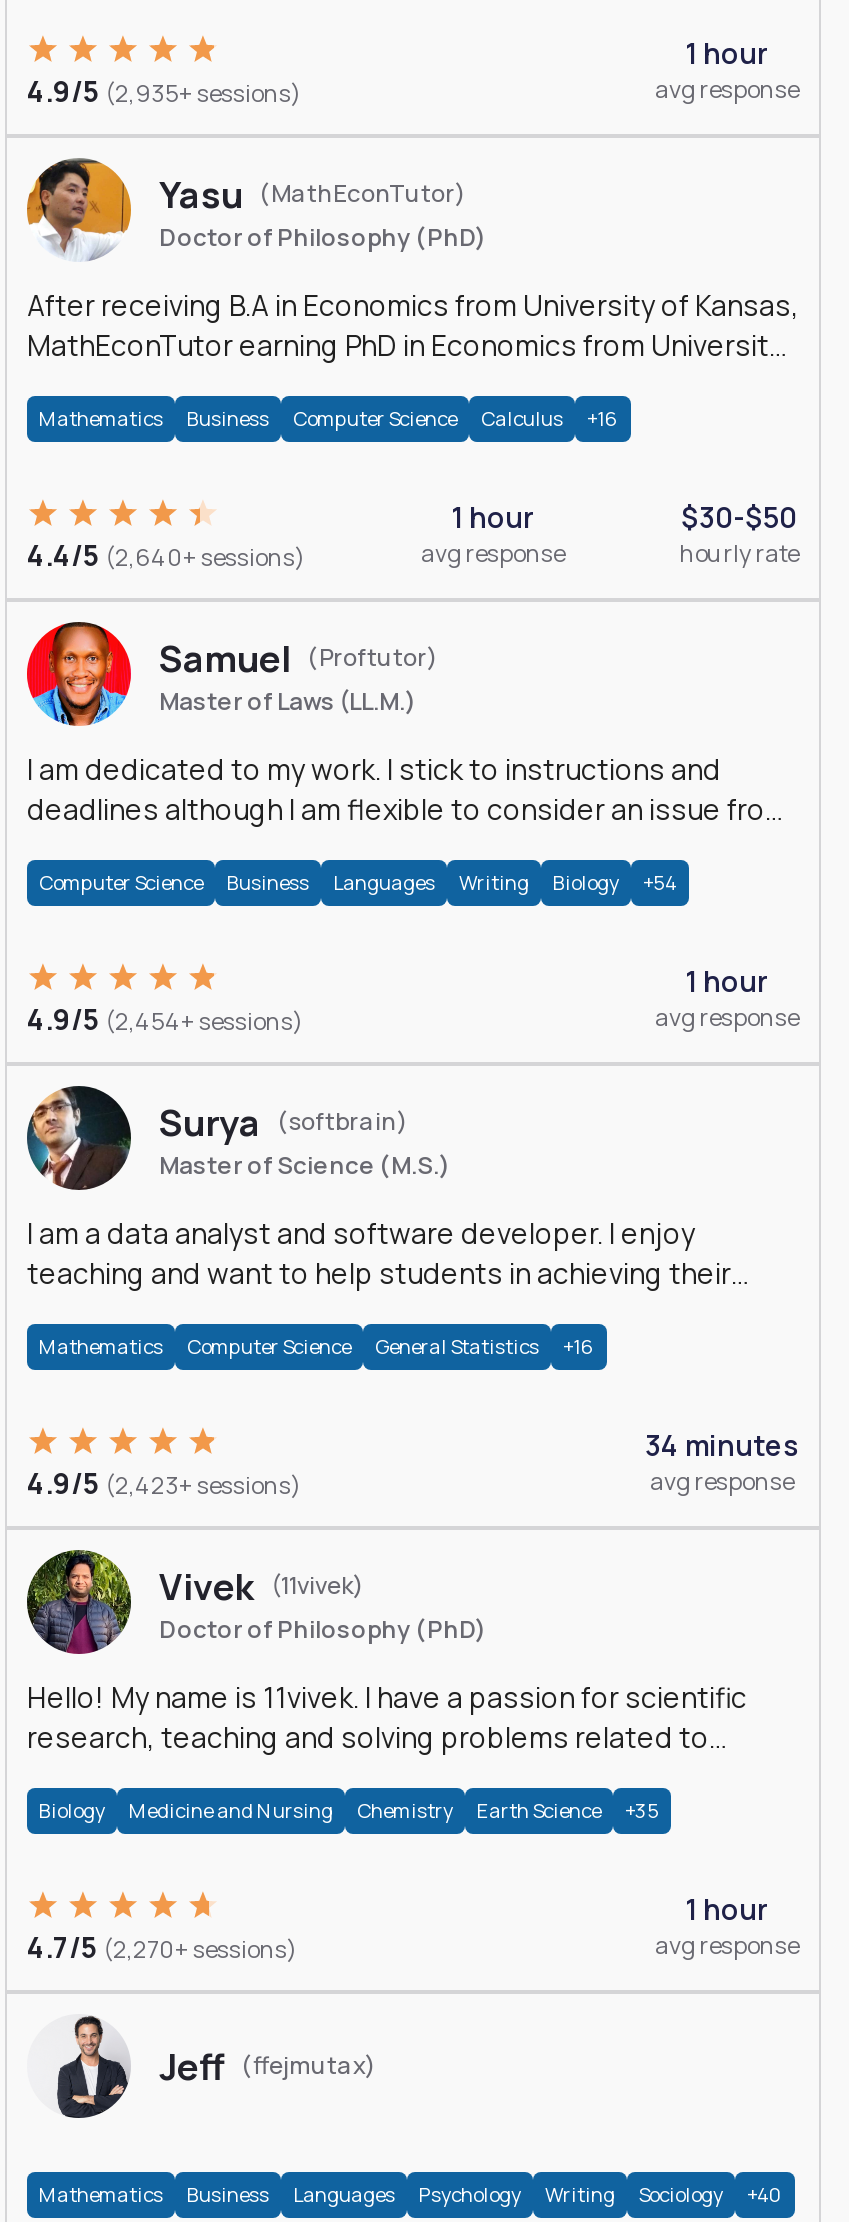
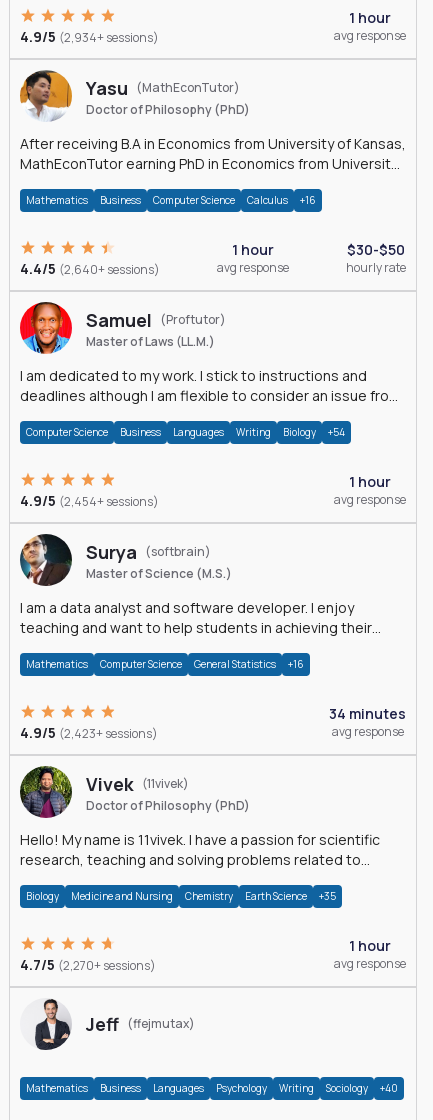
[27,72,303,110] 4.9/5 (2,935+ sessions) -> [20,27,159,46] 4.9/5 (2,934+ sessions)

